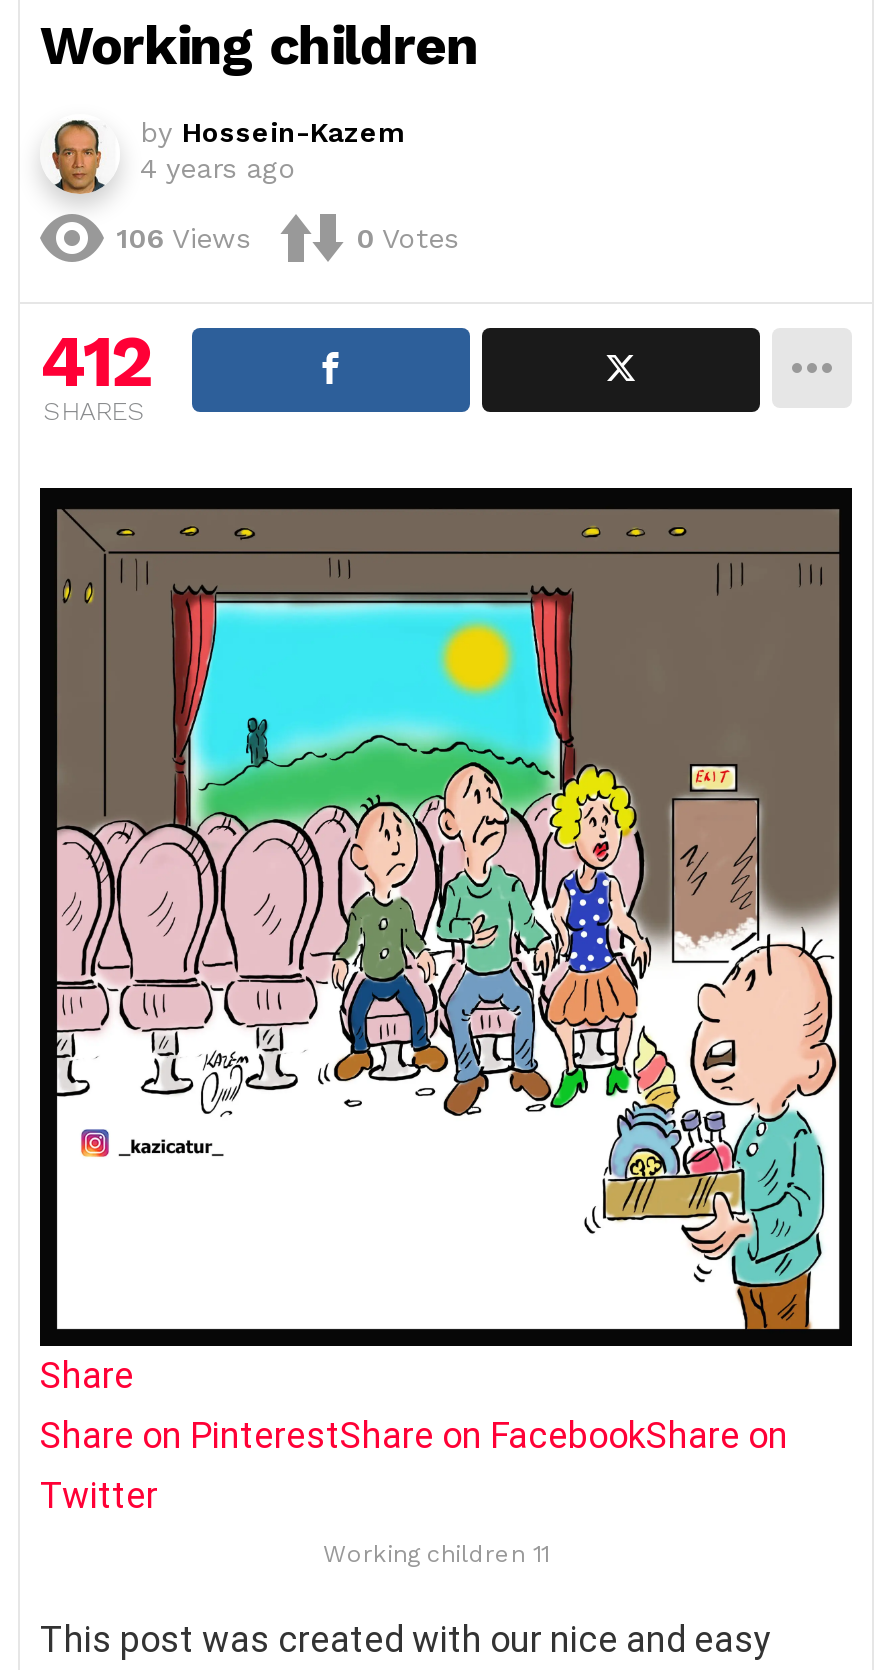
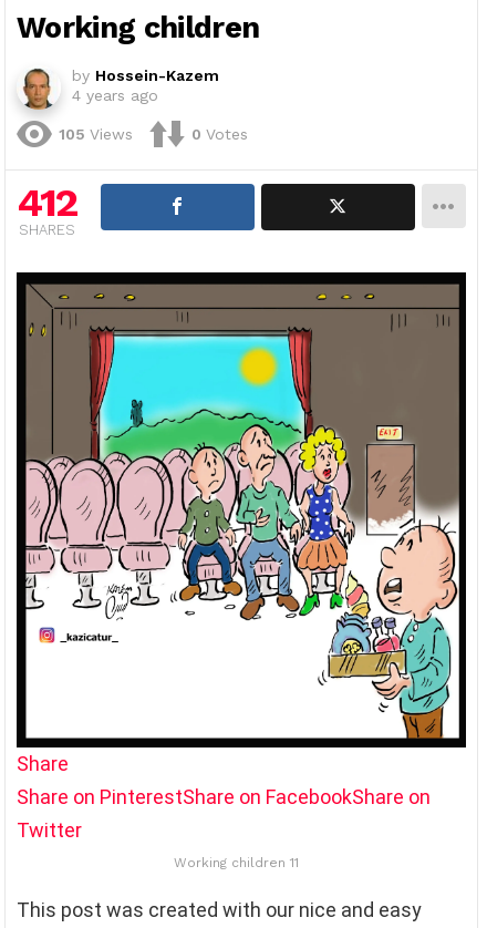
[116,223,250,255] 106 Views -> [59,126,133,143] 105 Views

